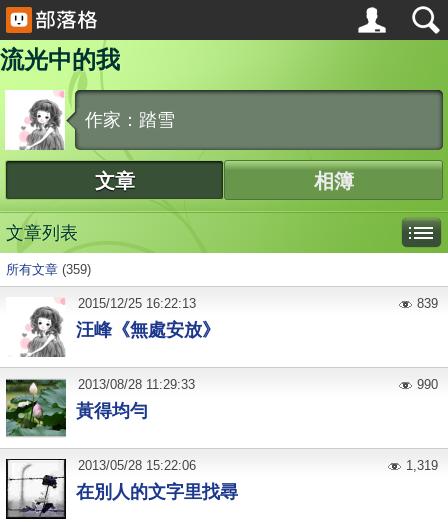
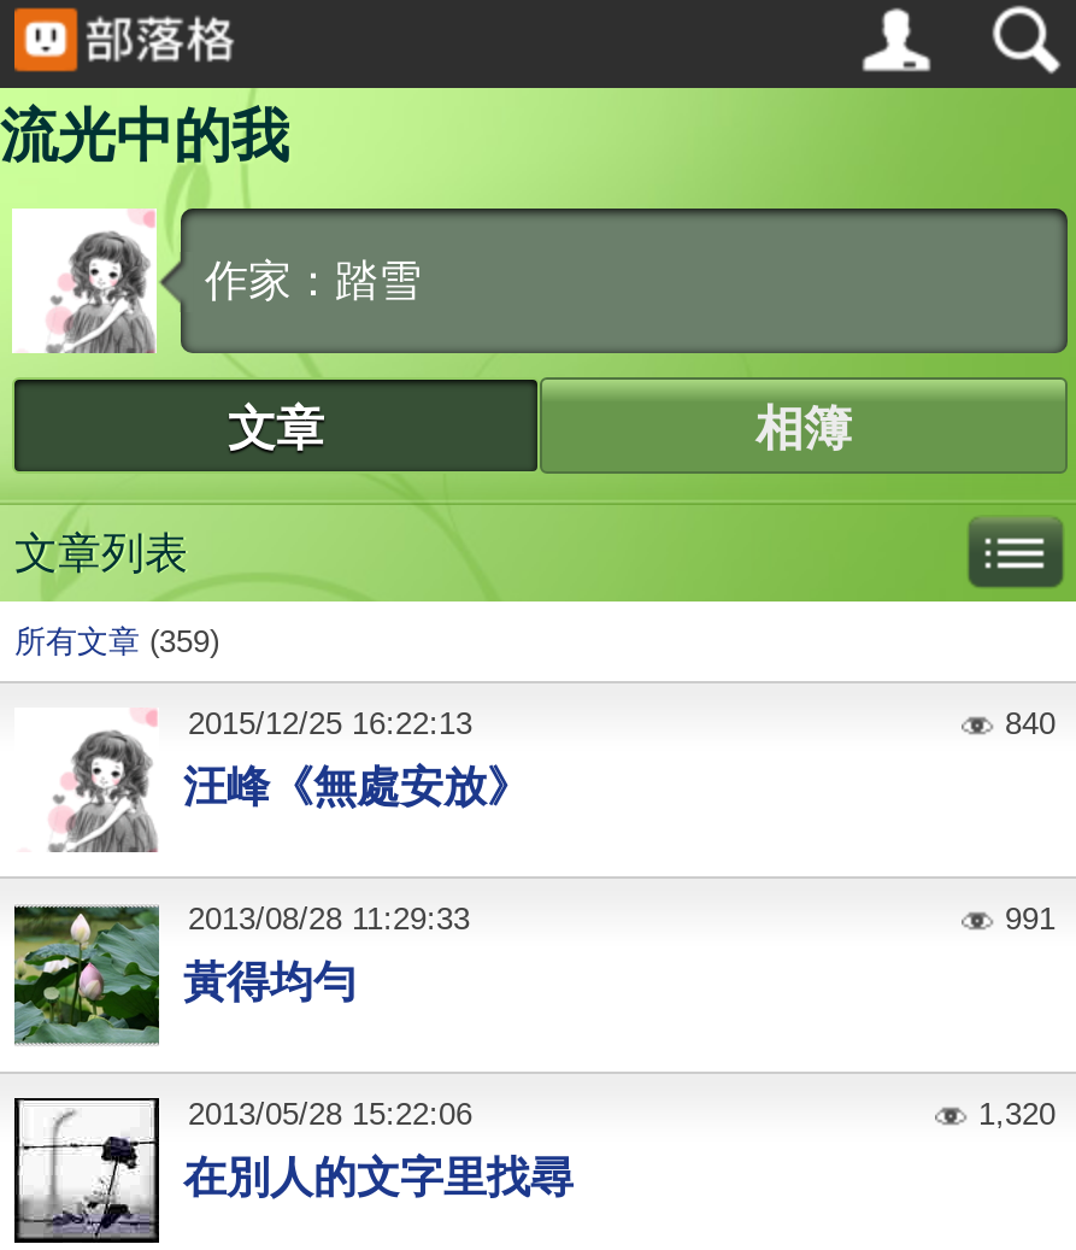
[417,296,438,311] 839 -> [1005,705,1056,741] 840
[417,377,438,392] 990 -> [1005,900,1056,937] 991
[406,458,438,473] 1,319 -> [978,1096,1056,1132] 1,320

